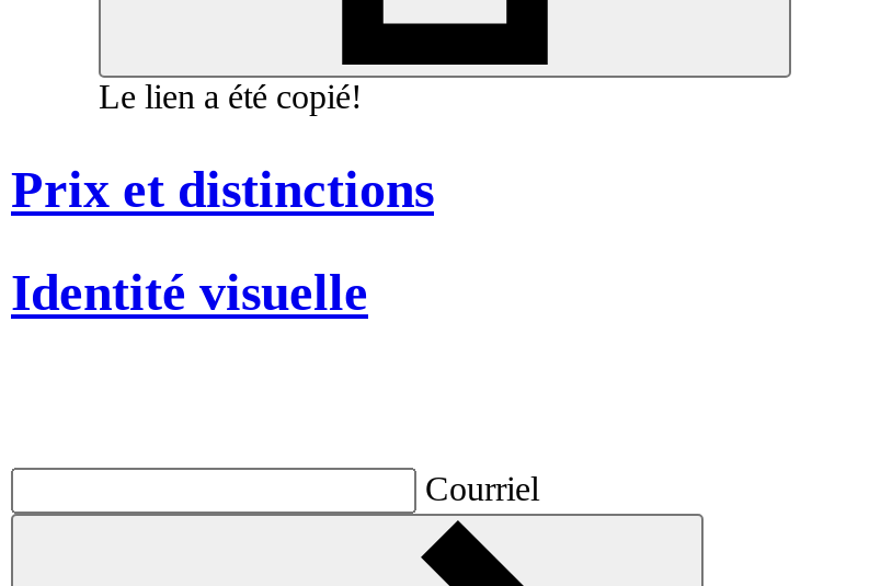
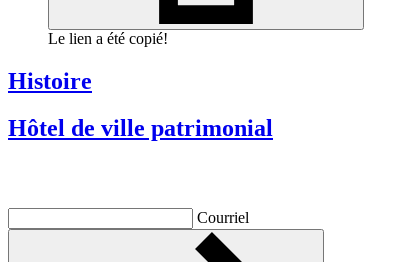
[11,160,434,217] Prix et distinctions -> [8,68,92,94] Histoire
[11,263,368,320] Identité visuelle -> [8,114,273,140] Hôtel de ville patrimonial

